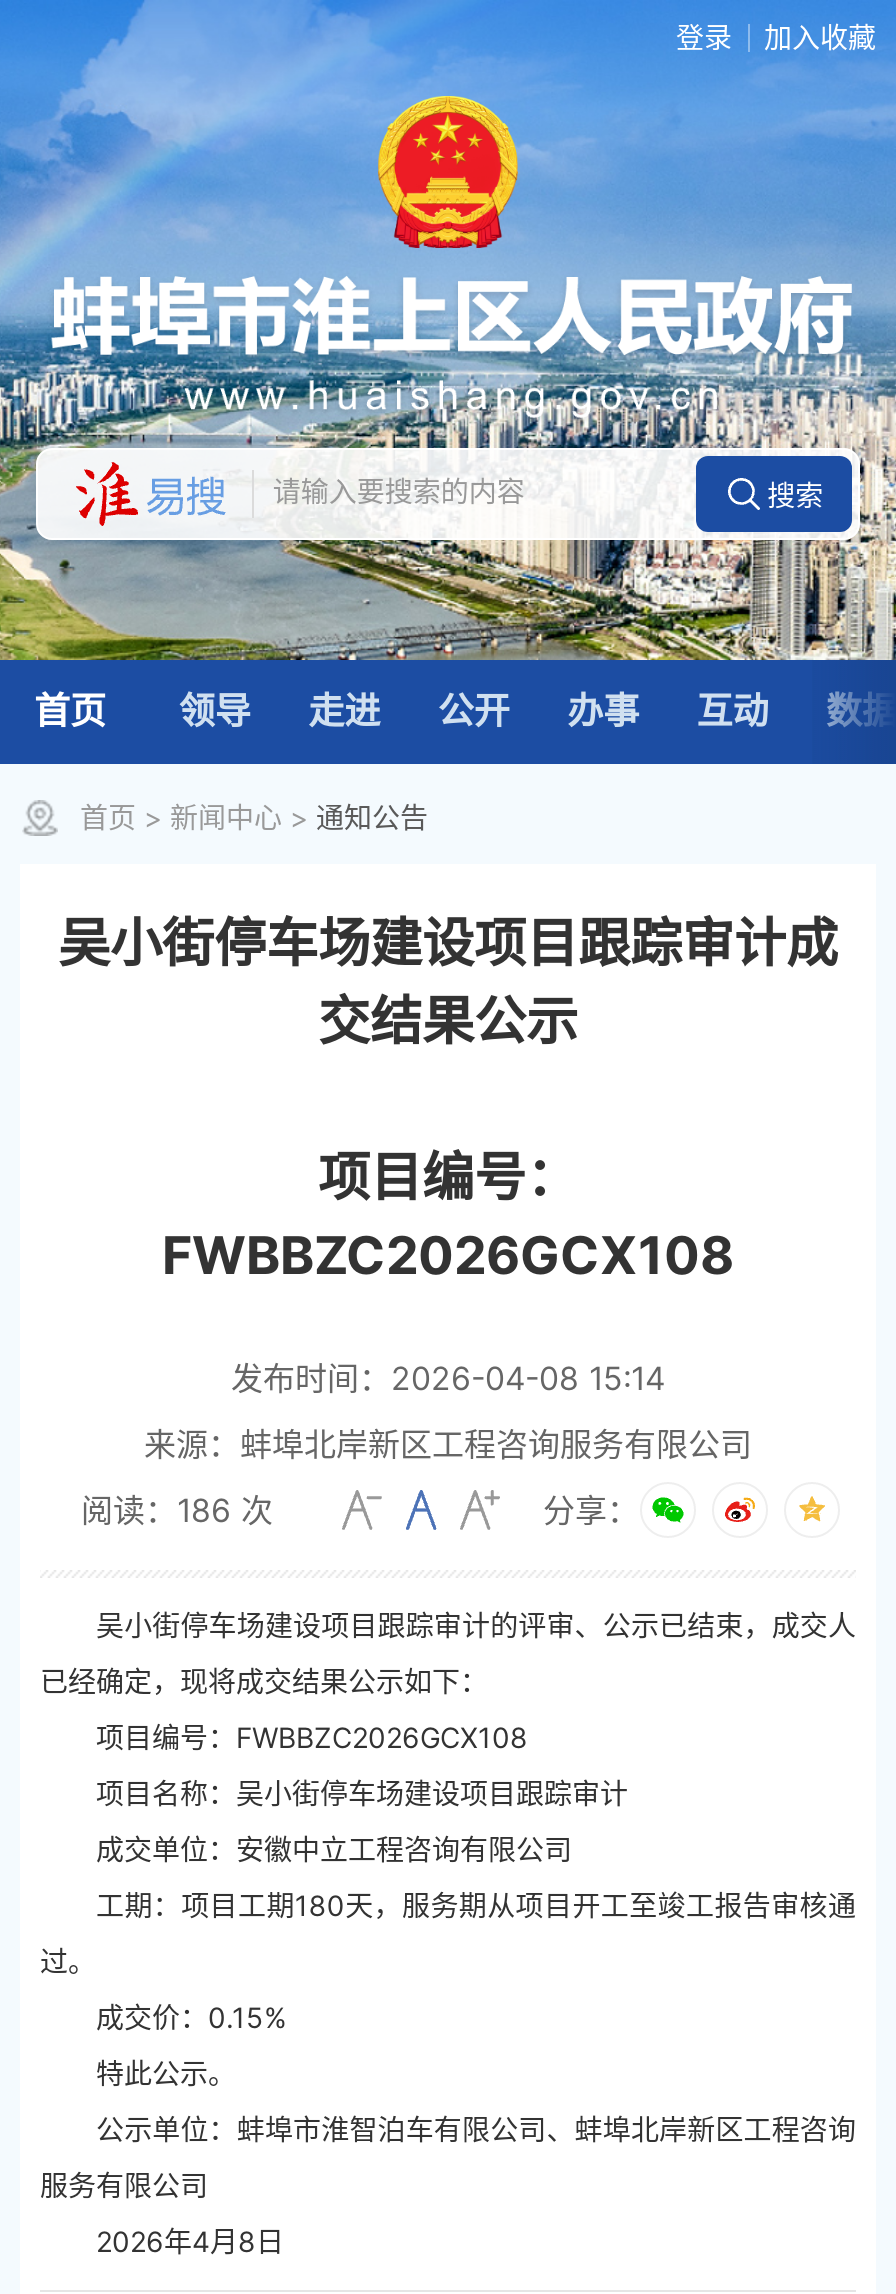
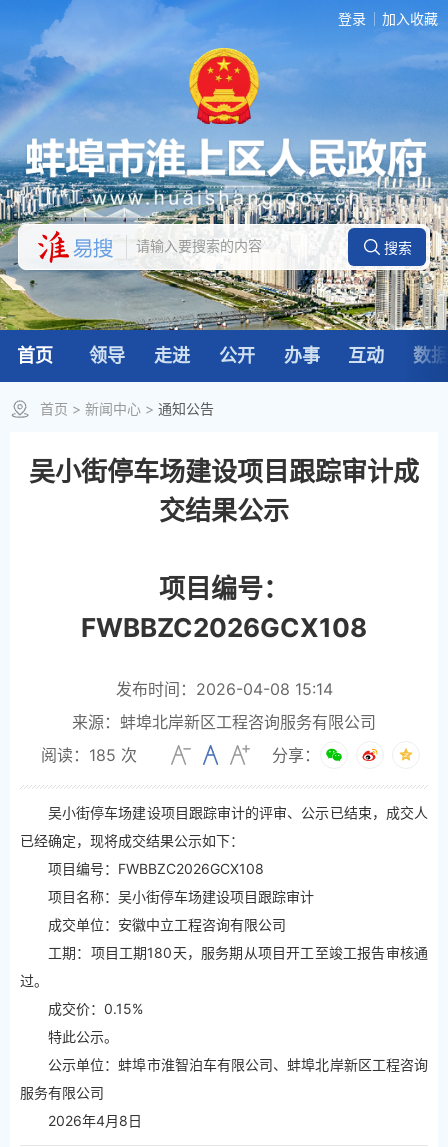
[81,1489,273,1529] 阅读：186次 -> [40,745,136,765] 阅读：185次

